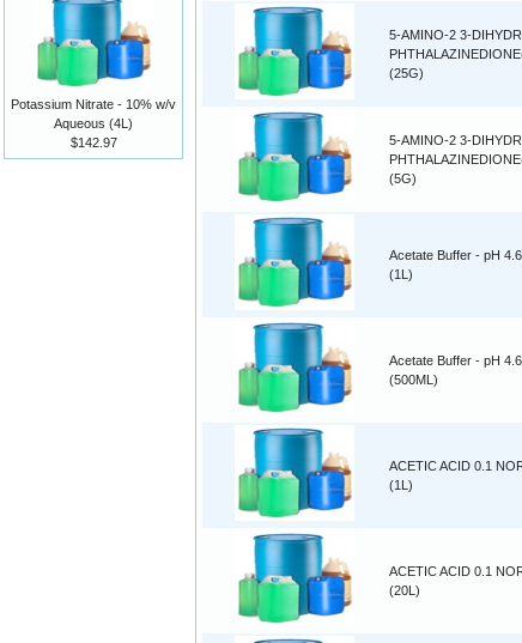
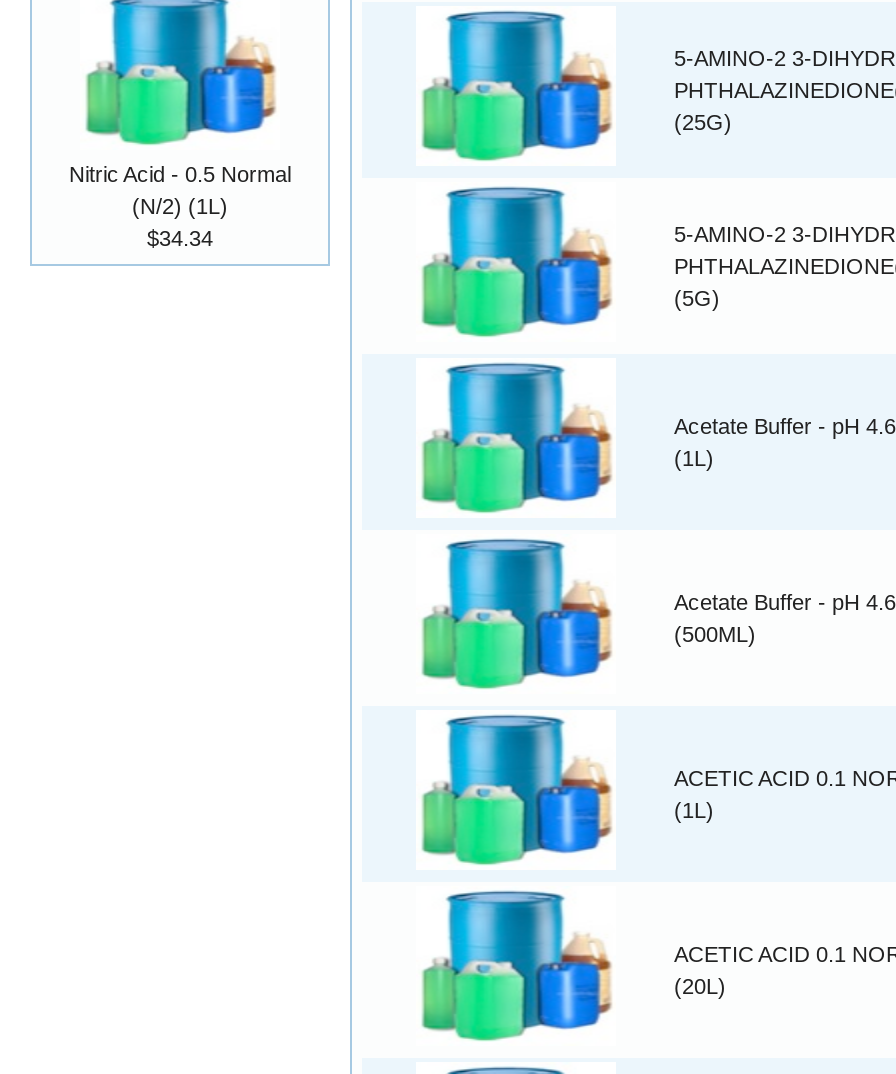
[11,97,176,150] Potassium Nitrate - 10% w/v | Aqueous (4L) | $142.97 -> [69,162,291,250] Nitric Acid - 0.5 Normal | (N/2) (1L) | $34.34

